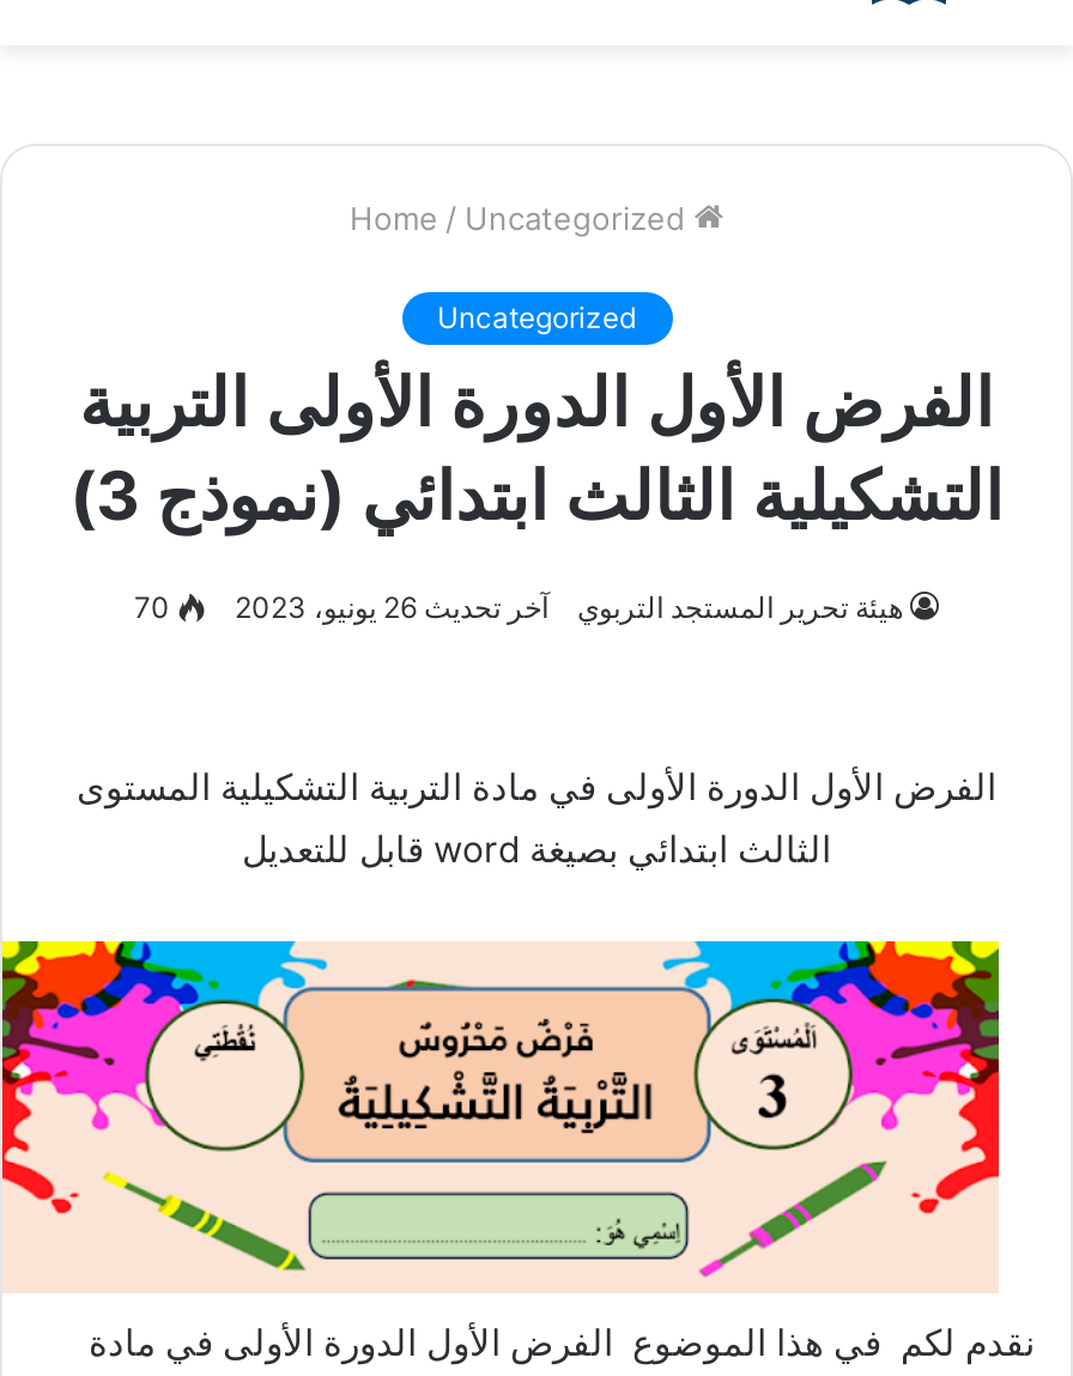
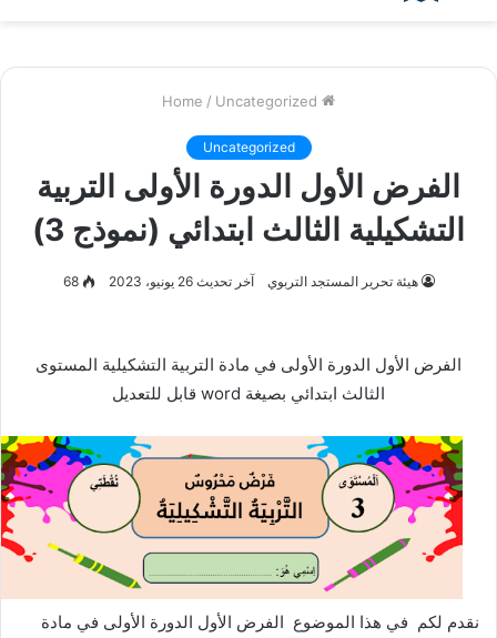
[134,589,170,625] 70 -> [63,273,78,289] 68

